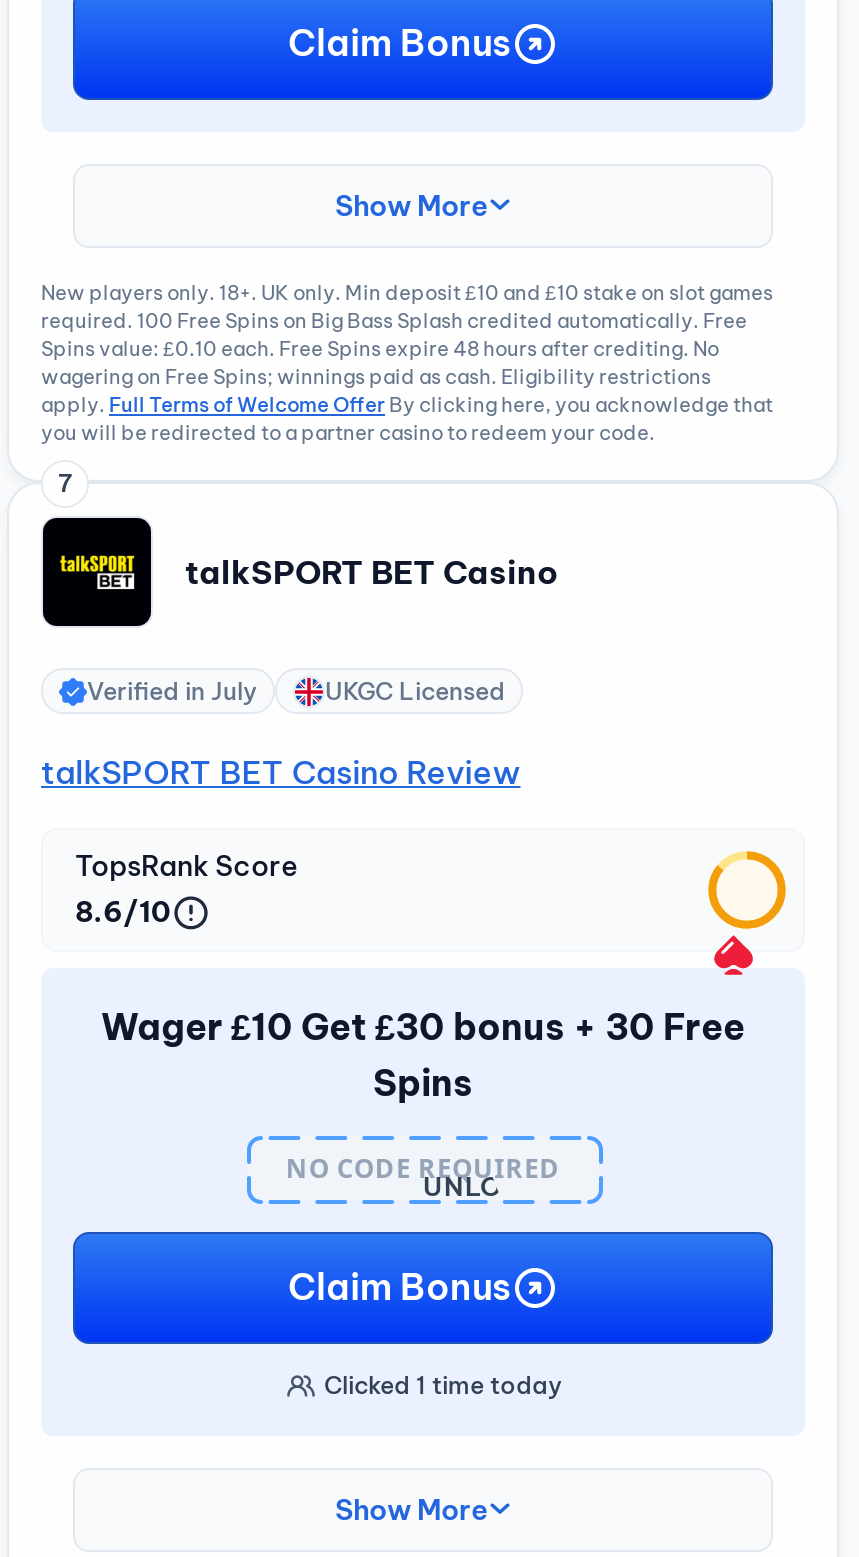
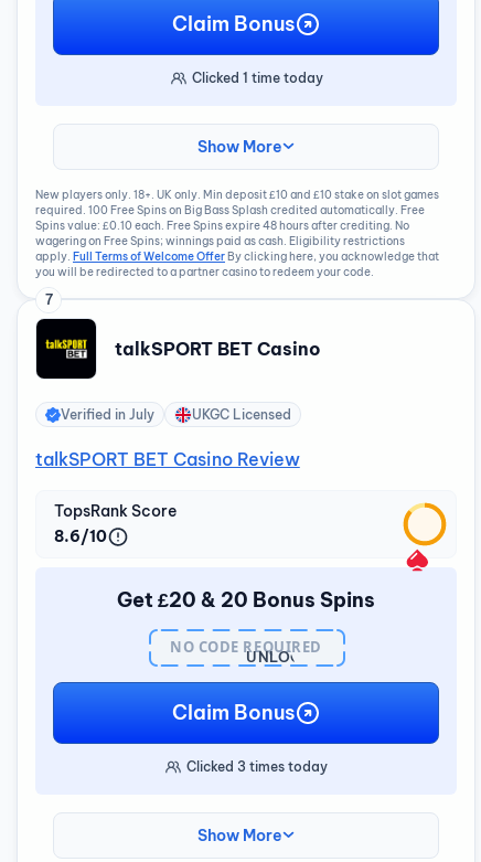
moved [41,187,773,929] -> [35,137,439,546]: Show More | New players only. 18+. UK only. Min deposit £10 and £10 stake on slot games | required. 100 Free Spins on Big Bass Splash credited automatically. Free | ... | TopsRank Score | 8.6/10
[101,1004,745,1106] Wager £10 Get £30 bonus + 30 Free | Spins -> [117,587,375,612] Get £20 & 20 Bonus Spins
none -> [186,758,328,775] Clicked 3 times today
moved [324,1370,562,1400] -> [191,69,323,86]: Clicked 1 time today

